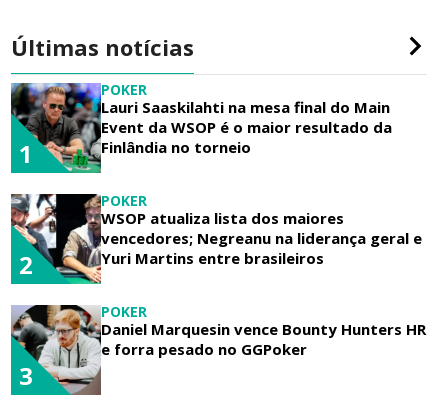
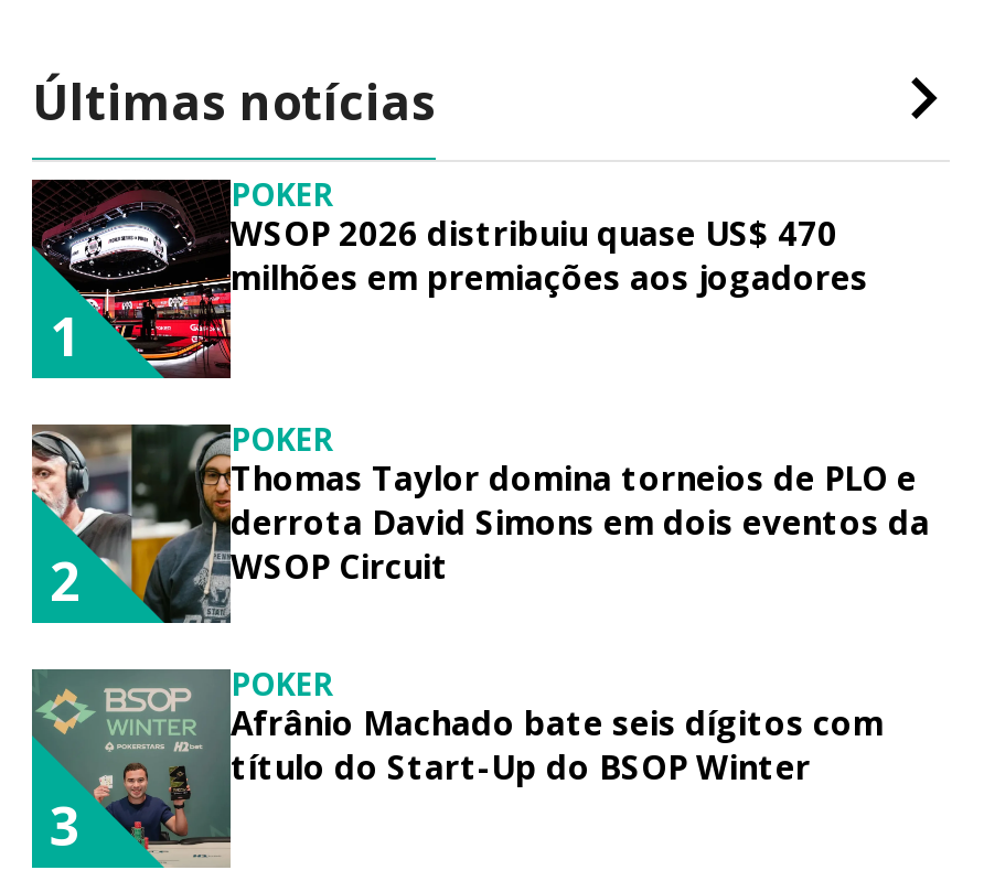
[10,82,392,174] [image] | Lauri Saaskilahti na mesa final do Main | Event da WSOP é o maior resultado da | Finlândia no torneio -> [30,176,868,382] [image] | WSOP 2026 distribuiu quase US$ 470 | milhões em premiações aos jogadores
[10,193,422,285] [image] | WSOP atualiza lista dos maiores | vencedores; Negreanu na liderança geral e | Yuri Martins entre brasileiros -> [32,423,930,626] [image] | Thomas Taylor domina torneios de PLO e | derrota David Simons em dois eventos da | WSOP Circuit
[11,304,426,396] [image] | Daniel Marquesin vence Bounty Hunters HR | e forra pesado no GGPoker -> [32,668,884,871] [image] | Afrânio Machado bate seis dígitos com | título do Start-Up do BSOP Winter

